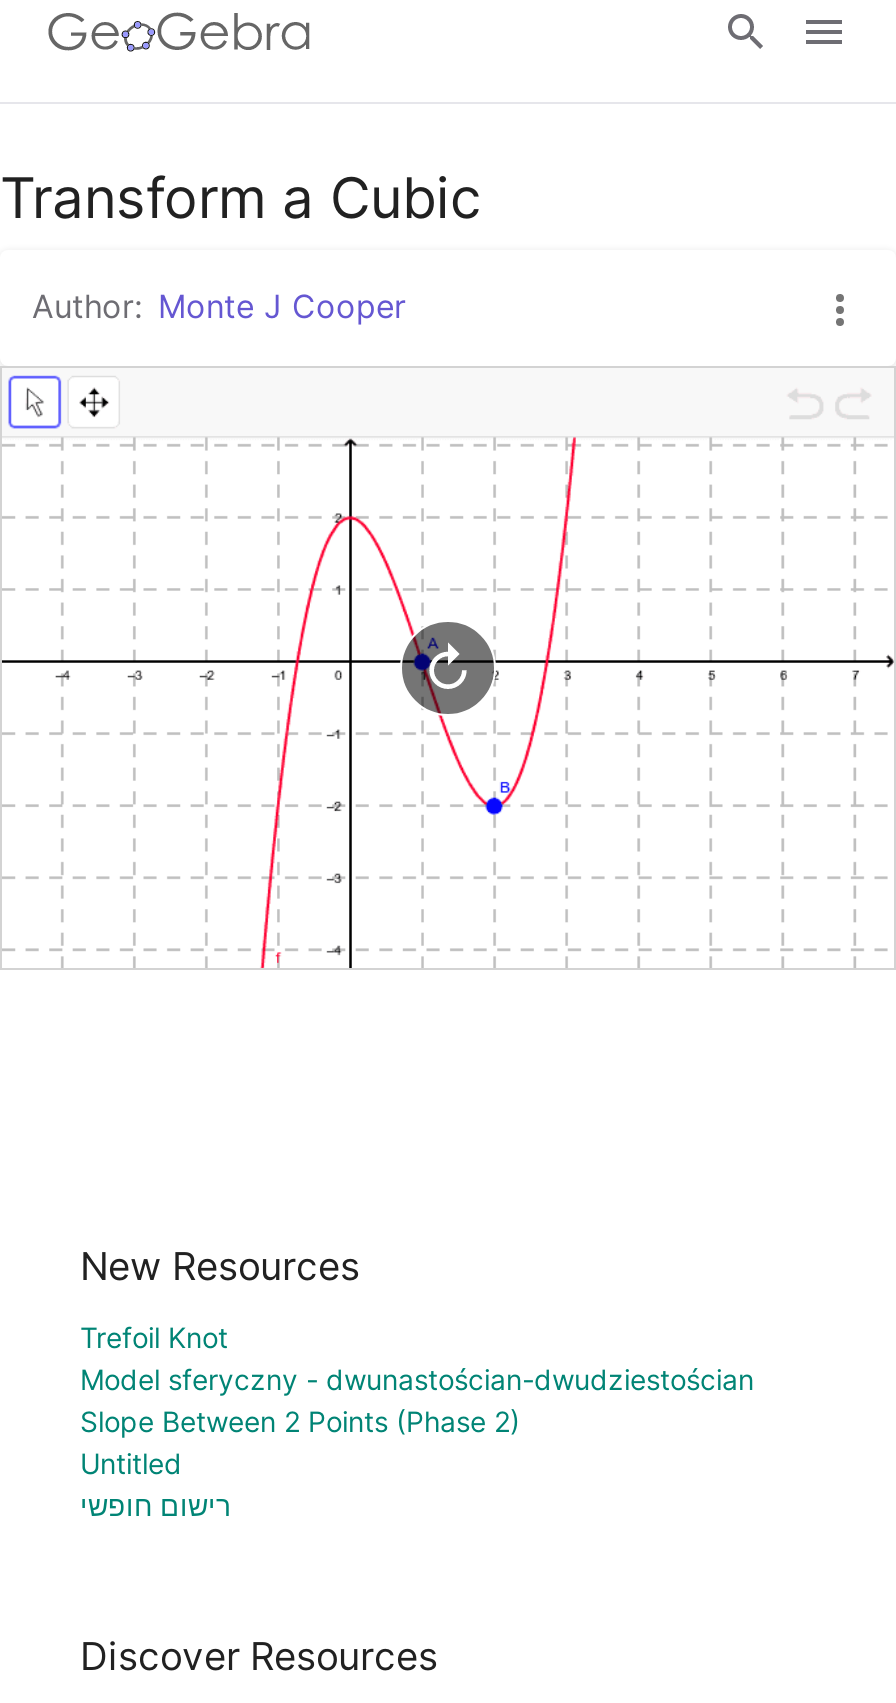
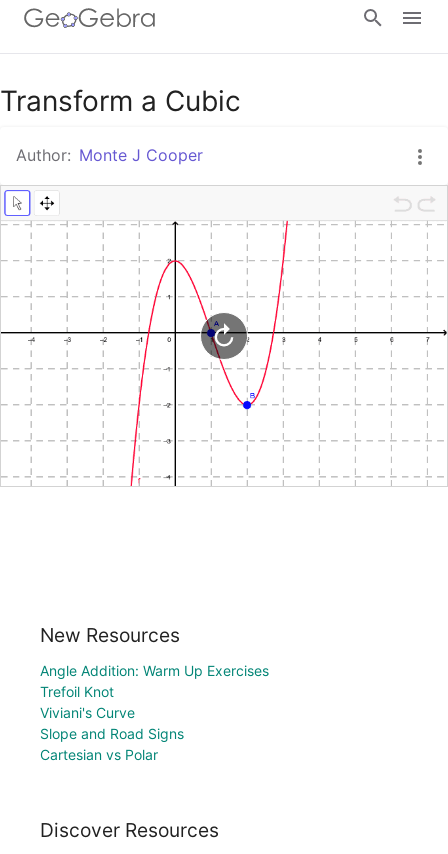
none -> [40,662,269,679] Angle Addition: Warm Up Exercises
moved [80,1320,228,1354] -> [40,683,114,700]: Trefoil Knot
[80,1362,754,1522] Model sferyczny - dwunastościan-dwudziestościan | Slope Between 2 Points (Phase 2) | Untitled | רישום חופשי -> [40,704,184,763] Viviani's Curve | Slope and Road Signs | Cartesian vs Polar

